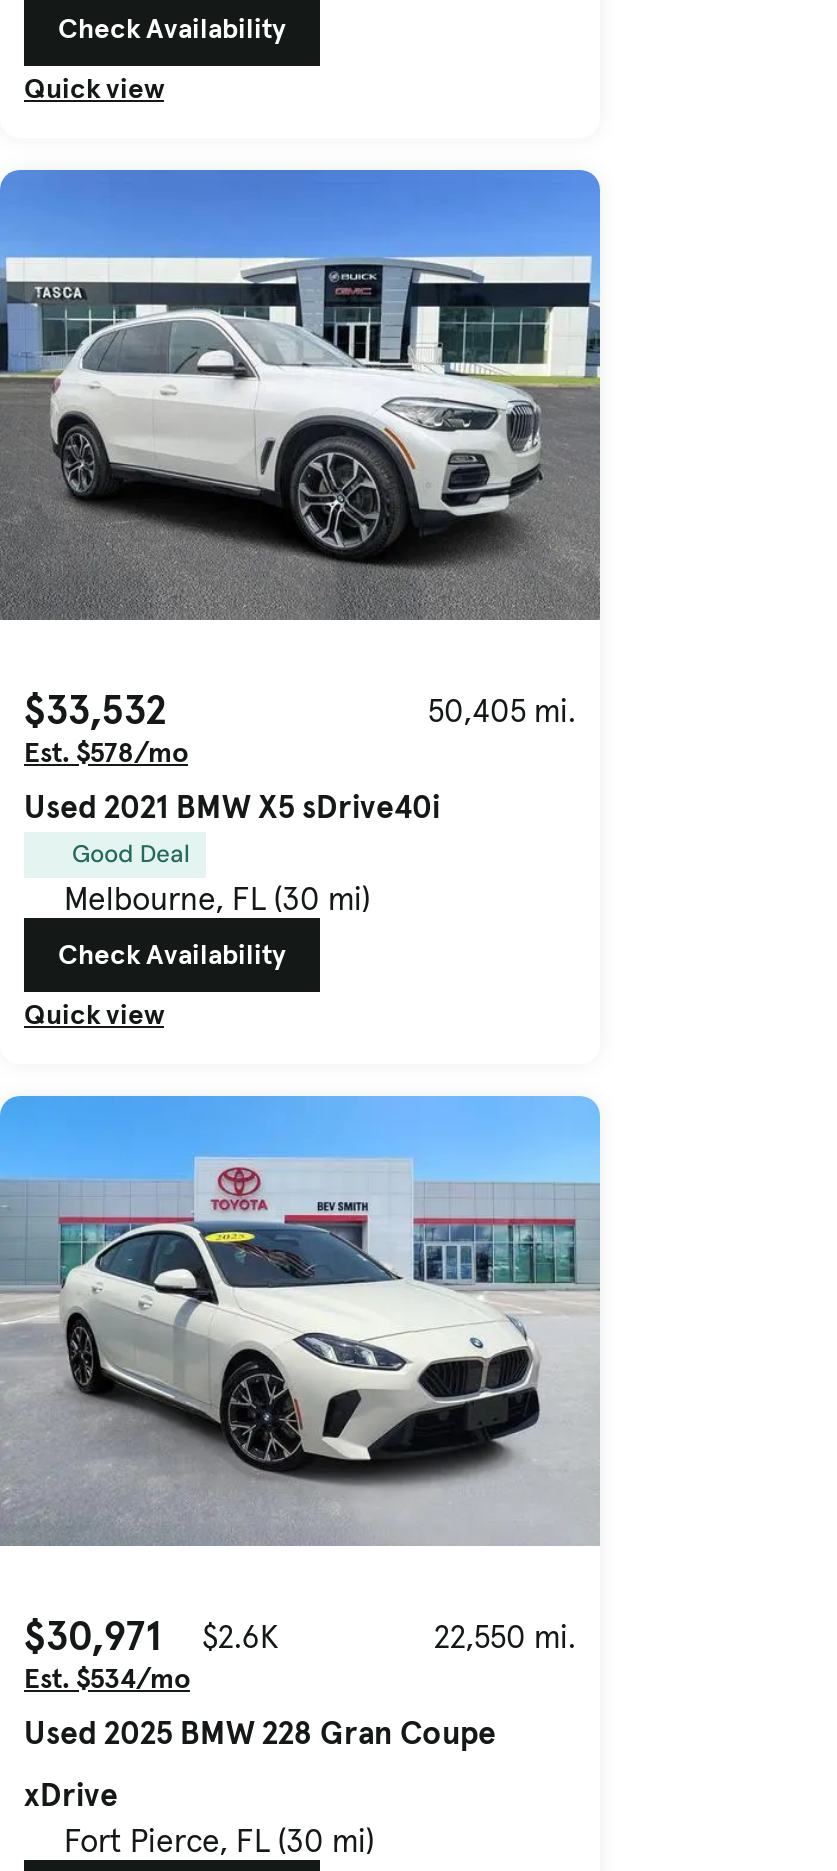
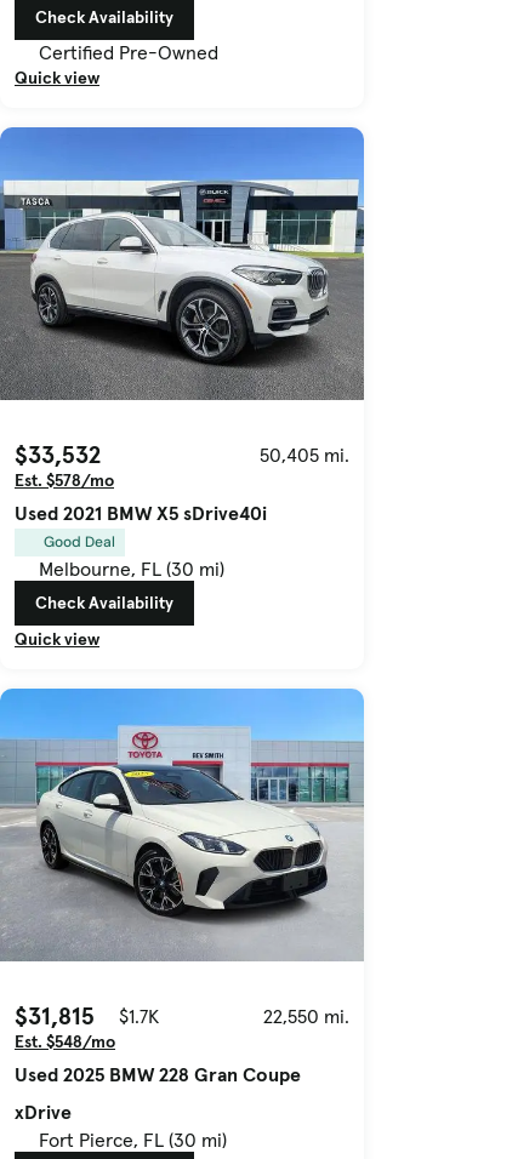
none -> [39,40,218,64] Certified Pre-Owned
[24,1610,278,1662] $30,971 | $2.6K -> [15,1000,159,1032] $31,815 | $1.7K
[24,1660,190,1696] Est. $534/mo -> [15,1030,115,1052] Est. $548/mo

